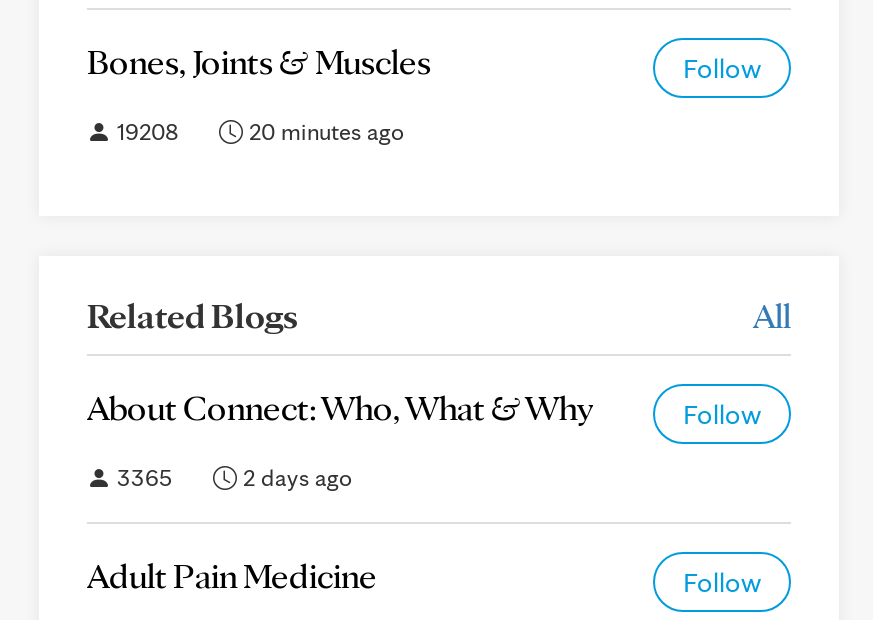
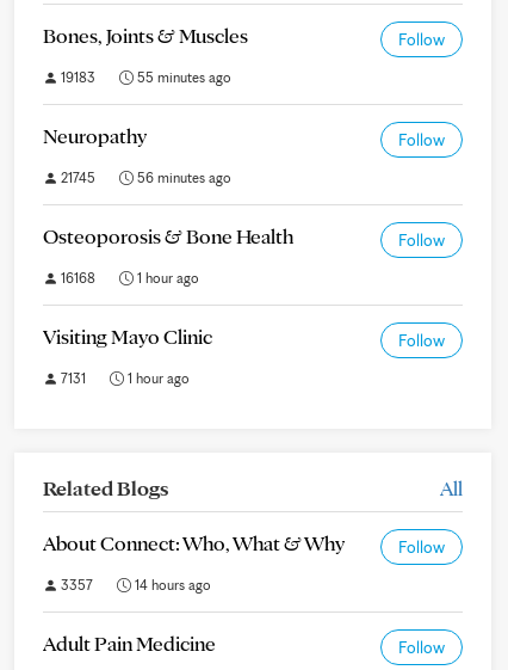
[111,116,405,146] 19208 | 20 minutes ago -> [43,68,445,387] 19183 | 55 minutes ago | Neuropathy | Follow | 21745 | 56 minutes ago | Osteoporosis & Bone Health | Follow | 16168 | 1 hour ago | Visiting Mayo Clinic | Follow | 7131 | 1 hour ago
[111,462,173,492] 3365 -> [57,576,93,594] 3357
[237,462,353,492] 2 days ago -> [131,576,211,594] 14 hours ago

